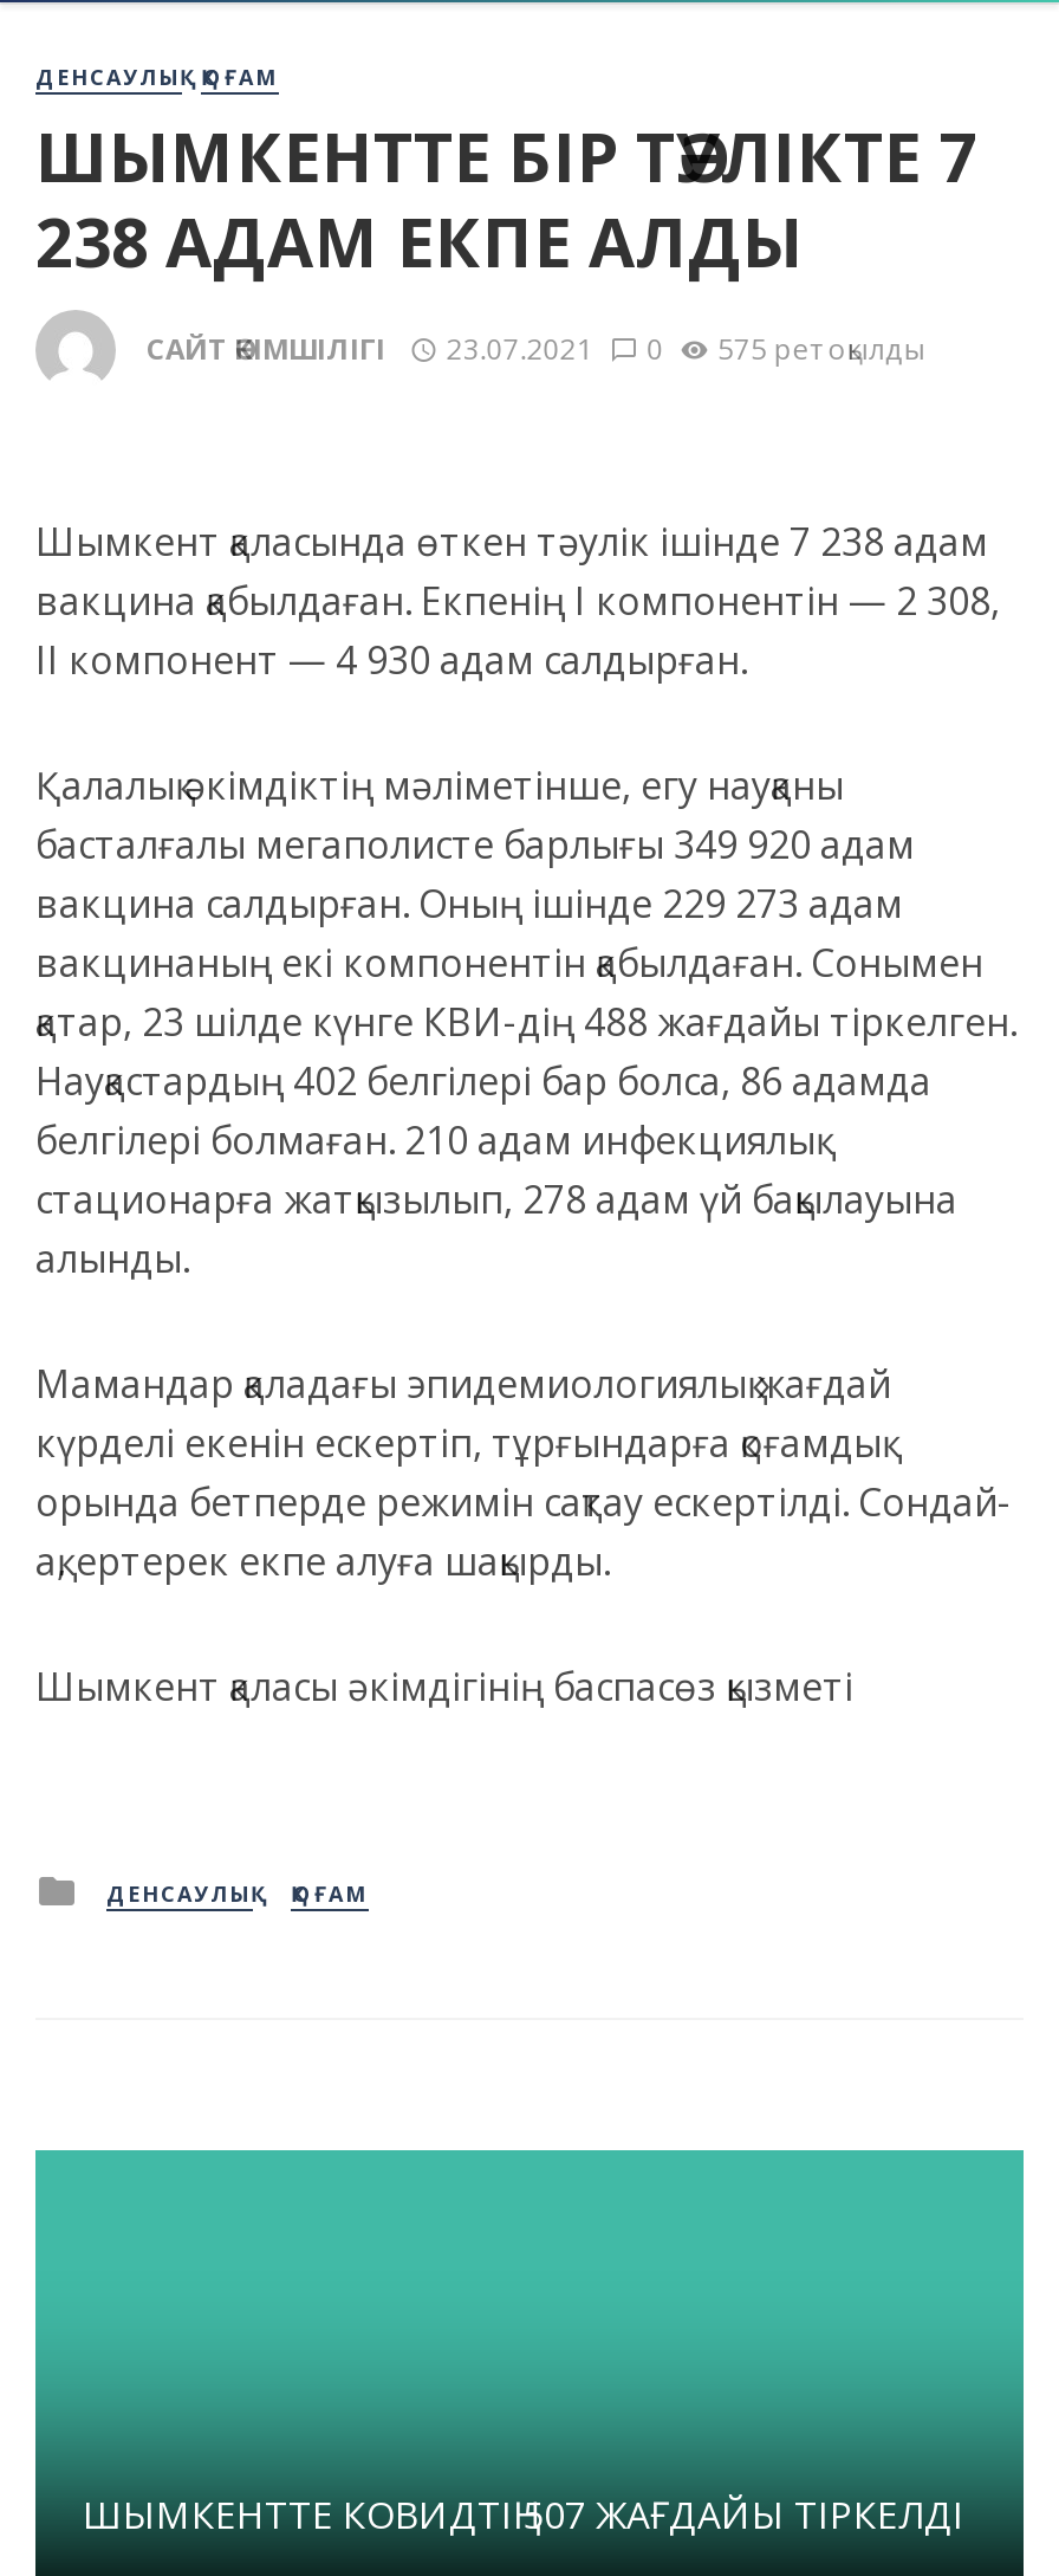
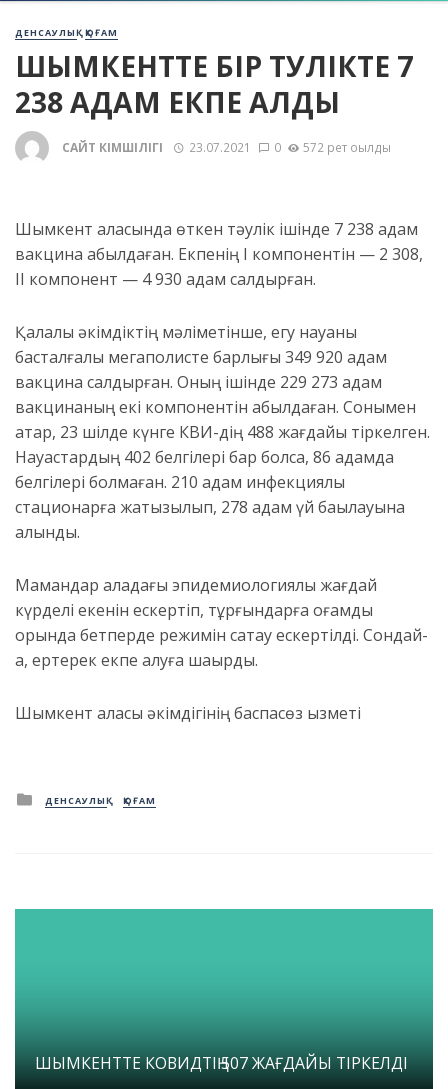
[147,328,925,368] САЙТ ӘКІМШІЛІГІ 23.07.2021 0 575 рет оқылды -> [62,139,391,156] САЙТ ӘКІМШІЛІГІ 23.07.2021 0 572 рет оқылды

